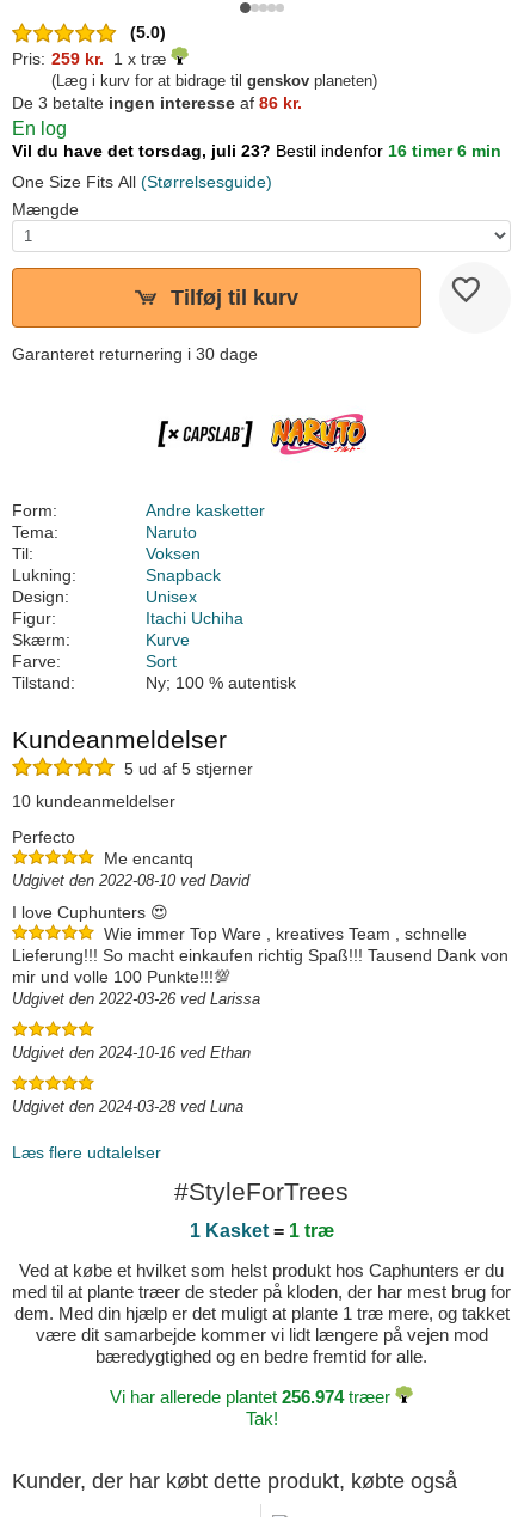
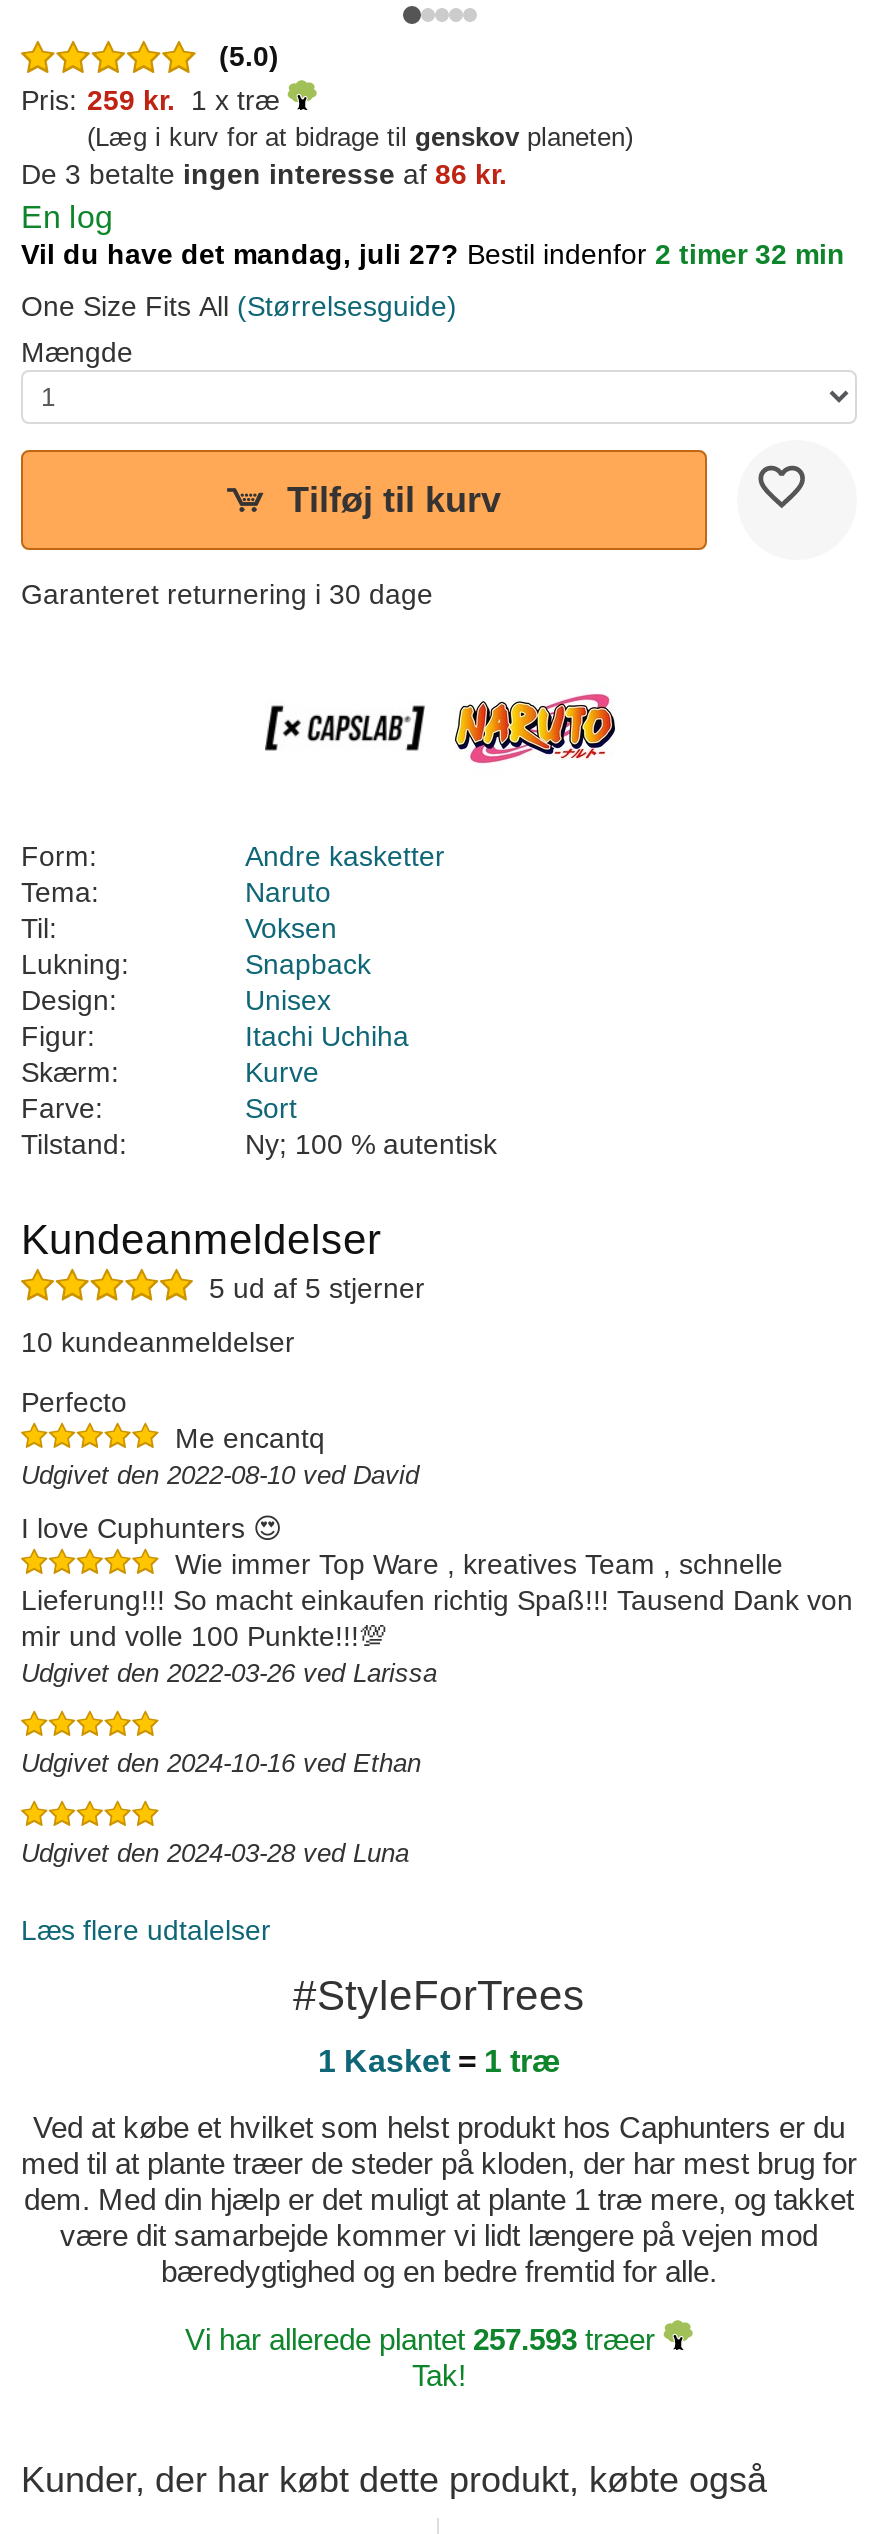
[12,142,501,161] Vil du have det torsdag, juli 23? Bestil indenfor 16 timer 6 min -> [21,239,845,271] Vil du have det mandag, juli 27? Bestil indenfor 2 timer 32 min
[110,1387,395,1407] Vi har allerede plantet 256.974 træer -> [185,2323,663,2357] Vi har allerede plantet 257.593 træer

